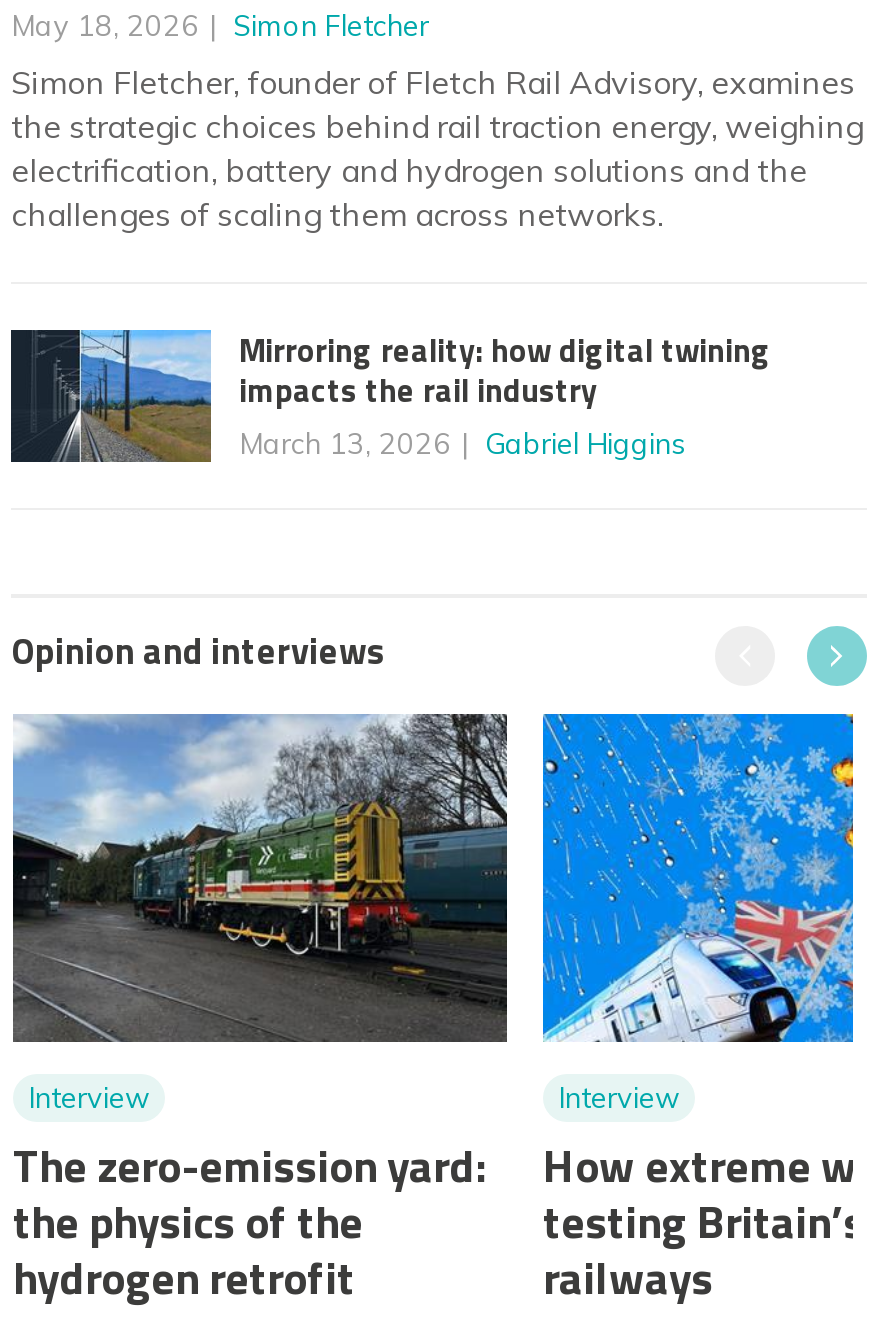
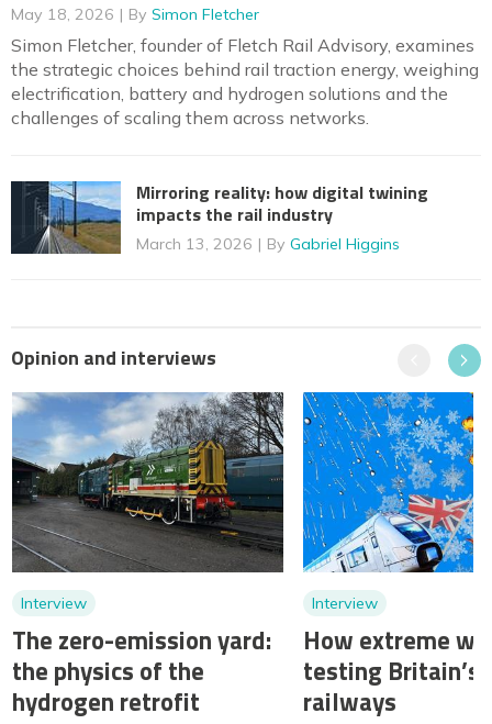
[233,8,429,44] Simon Fletcher -> [128,4,259,24] By Simon Fletcher
[485,426,685,462] Gabriel Higgins -> [267,234,400,254] By Gabriel Higgins

